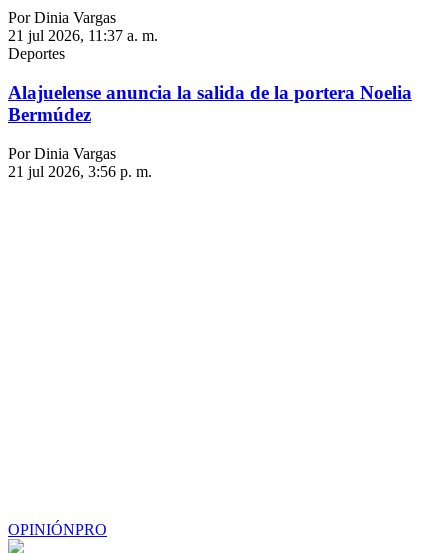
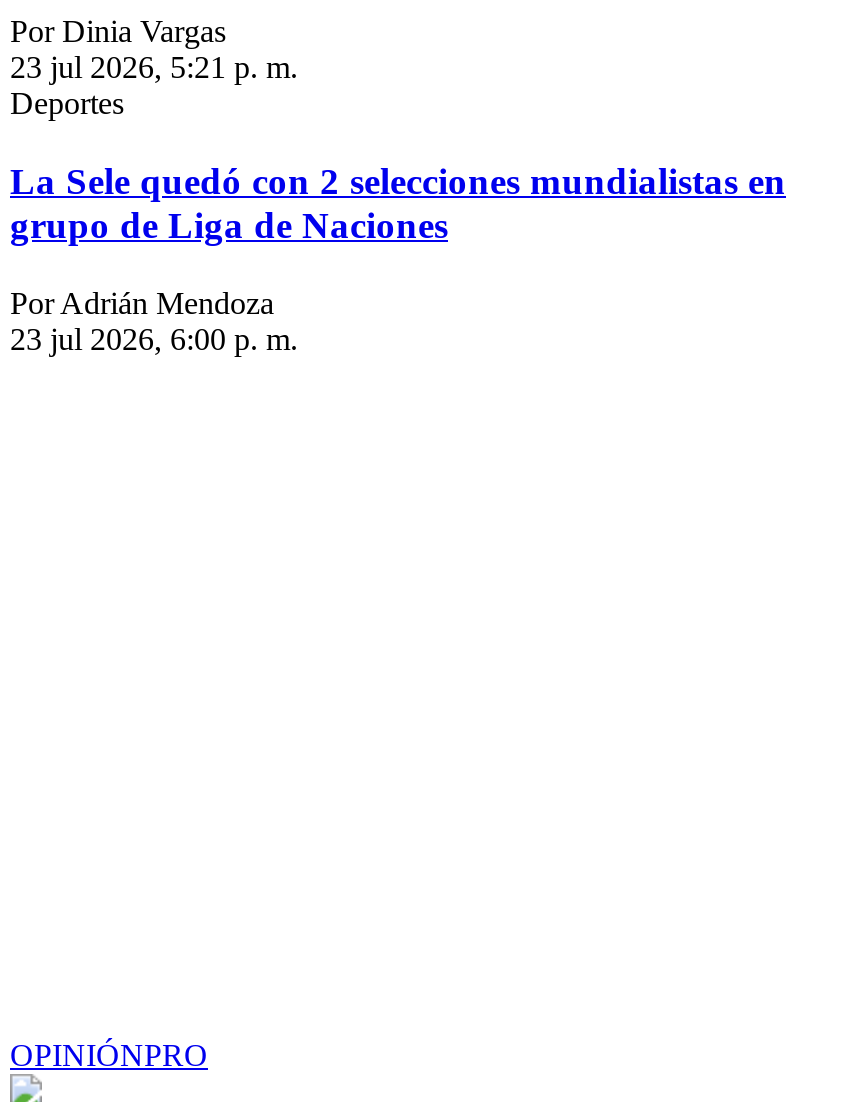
[8,27,158,44] 21 jul 2026, 11:37 a. m. -> [10,51,298,85] 23 jul 2026, 5:21 p. m.
[8,82,412,125] Alajuelense anuncia la salida de la portera Noelia | Bermúdez -> [10,160,786,246] La Sele quedó con 2 selecciones mundialistas en | grupo de Liga de Naciones
[8,145,152,180] Por Dinia Vargas | 21 jul 2026, 3:56 p. m. -> [10,286,298,356] Por Adrián Mendoza | 23 jul 2026, 6:00 p. m.

